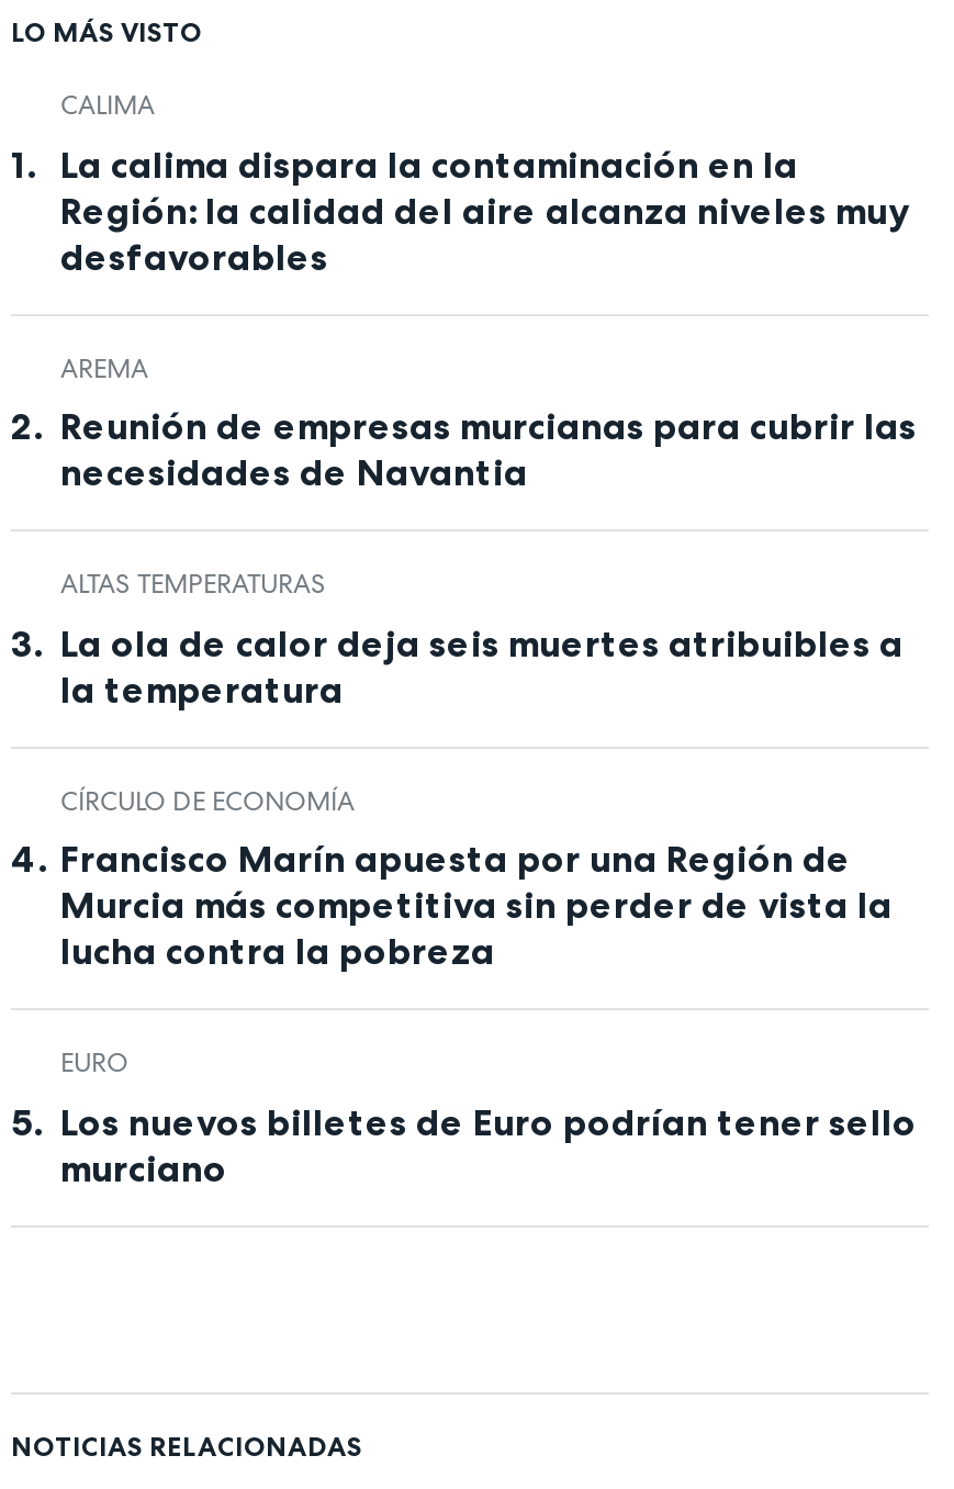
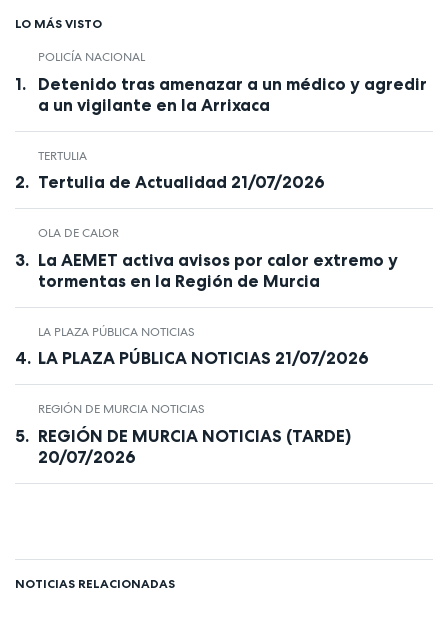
[60,89,910,278] CALIMA | La calima dispara la contaminación en la | Región: la calidad del aire alcanza niveles muy | desfavorables -> [37,49,426,115] POLICÍA NACIONAL | Detenido tras amenazar a un médico y agredir | a un vigilante en la Arrixaca
[60,351,917,495] AREMA | Reunión de empresas murcianas para cubrir las | necesidades de Navantia -> [37,148,324,192] TERTULIA | Tertulia de Actualidad 21/07/2026
[60,567,904,711] ALTAS TEMPERATURAS | La ola de calor deja seis muertes atribuibles a | la temperatura -> [37,225,397,291] OLA DE CALOR | La AEMET activa avisos por calor extremo y | tormentas en la Región de Murcia
[60,784,893,974] CÍRCULO DE ECONOMÍA | Francisco Marín apuesta por una Región de | Murcia más competitiva sin perder de vista la | lucha contra la pobreza -> [37,324,368,368] LA PLAZA PÚBLICA NOTICIAS | LA PLAZA PÚBLICA NOTICIAS 21/07/2026
[60,1046,917,1190] EURO | Los nuevos billetes de Euro podrían tener sello | murciano -> [37,401,350,467] REGIÓN DE MURCIA NOTICIAS | REGIÓN DE MURCIA NOTICIAS (TARDE) | 20/07/2026

